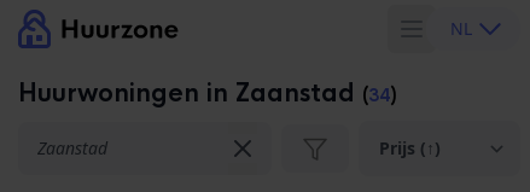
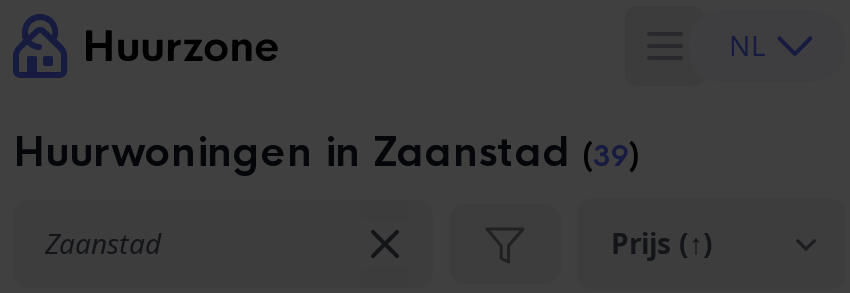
[18,78,397,109] Huurwoningen in Zaanstad (34) -> [13,128,641,178] Huurwoningen in Zaanstad (39)

